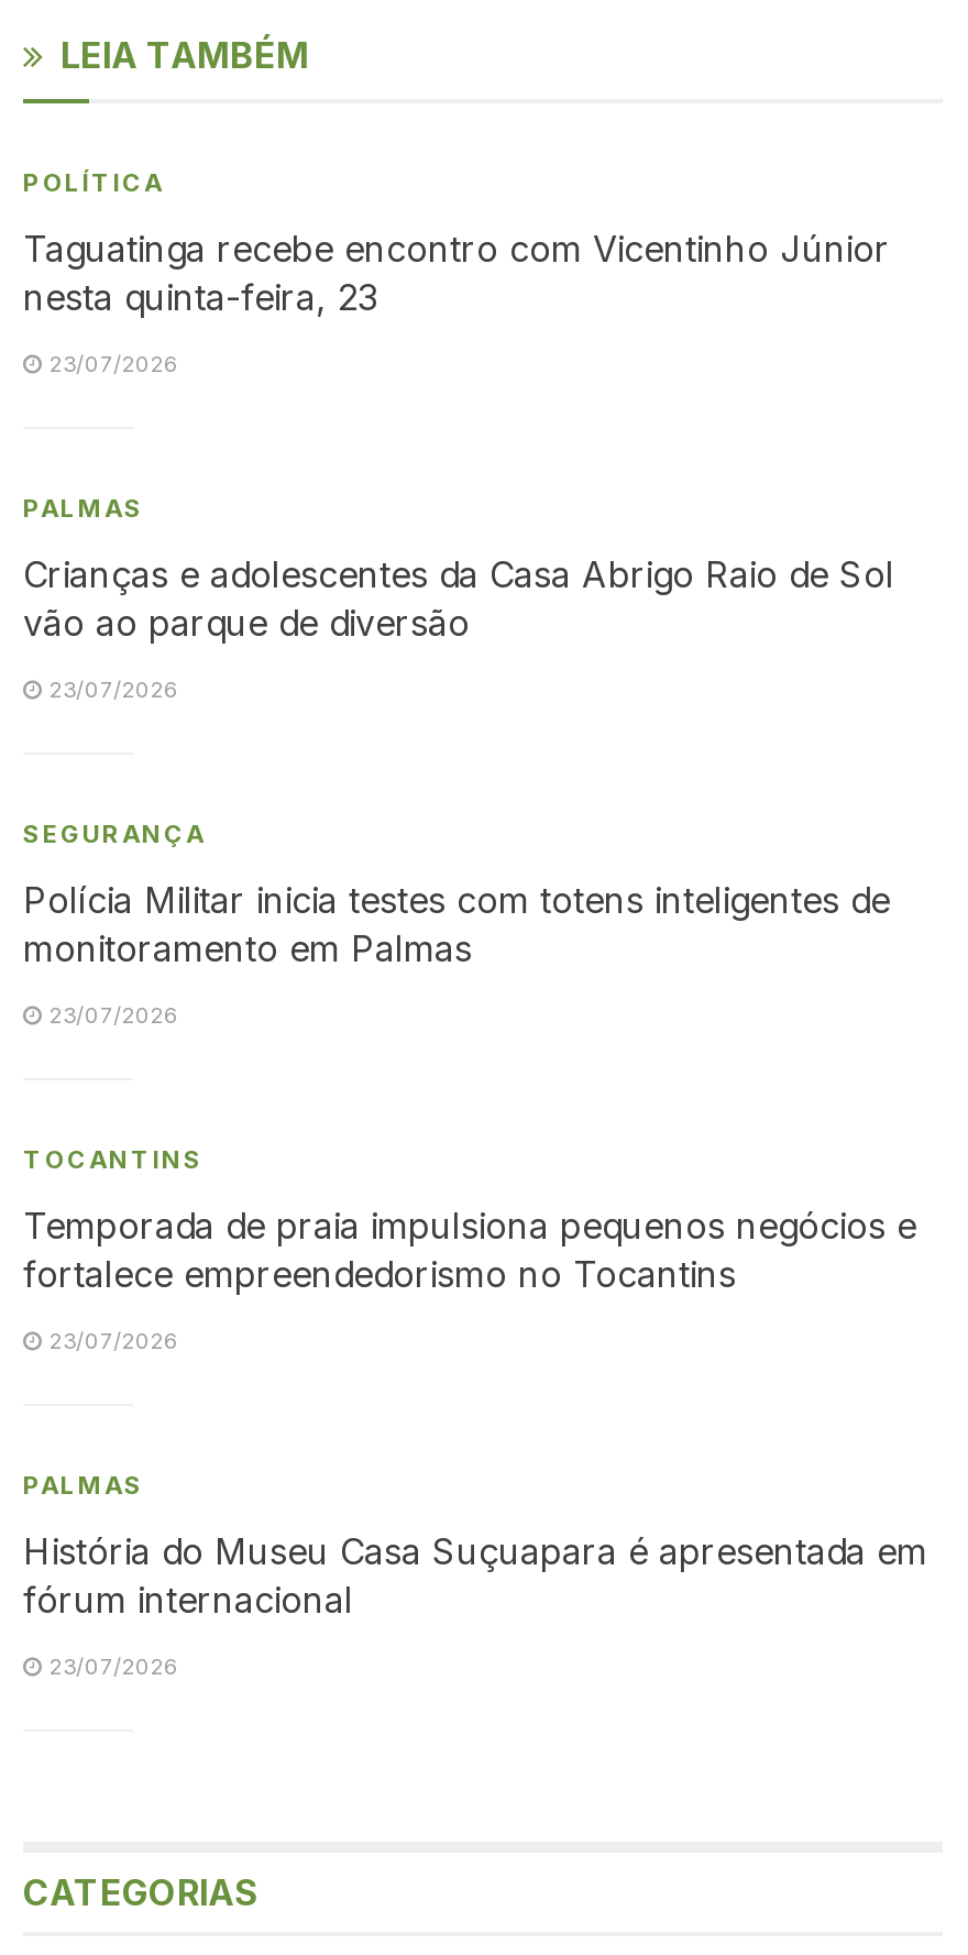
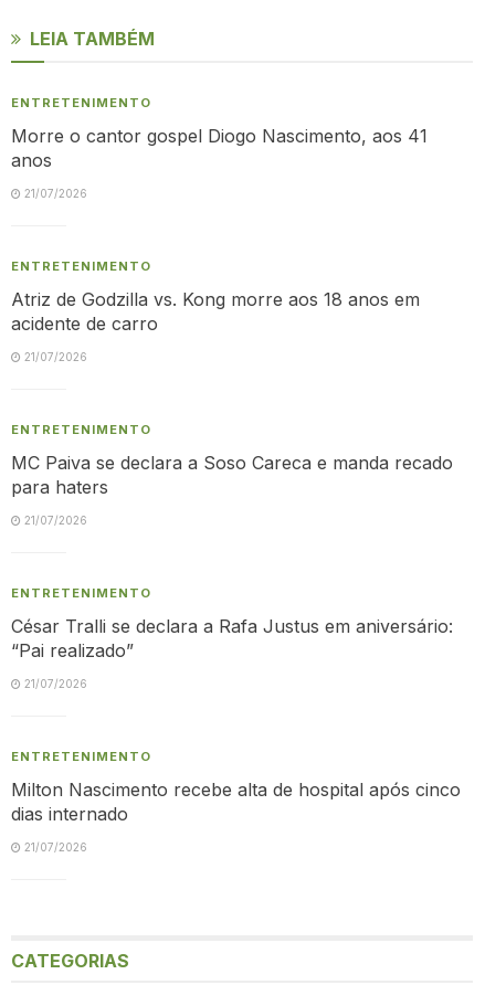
[23,167,164,198] POLÍTICA -> [11,95,151,110] ENTRETENIMENTO
[23,226,890,319] Taguatinga recebe encontro com Vicentinho Júnior | nesta quinta-feira, 23 -> [11,125,428,171] Morre o cantor gospel Diogo Nascimento, aos 41 | anos
[43,349,179,376] 23/07/2026 -> [21,186,87,200] 21/07/2026
[23,492,144,523] PALMAS -> [11,258,151,274] ENTRETENIMENTO
[23,552,894,644] Crianças e adolescentes da Casa Abrigo Raio de Sol | vão ao parque de diversão -> [11,288,420,334] Atriz de Godzilla vs. Kong morre aos 18 anos em | acidente de carro
[43,675,179,701] 23/07/2026 -> [21,350,87,363] 21/07/2026
[23,818,206,849] SEGURANÇA -> [11,422,151,437] ENTRETENIMENTO
[23,877,890,970] Polícia Militar inicia testes com totens inteligentes de | monitoramento em Palmas -> [11,451,453,498] MC Paiva se declara a Soso Careca e manda recado | para haters
[43,1001,179,1027] 23/07/2026 -> [21,513,87,527] 21/07/2026
[23,1144,204,1175] TOCANTINS -> [11,585,151,600] ENTRETENIMENTO
[23,1203,916,1296] Temporada de praia impulsiona pequenos negócios e | fortalece empreendedorismo no Tocantins -> [11,615,453,661] César Tralli se declara a Rafa Justus em aniversário: | “Pai realizado”
[43,1326,179,1353] 23/07/2026 -> [21,677,87,690] 21/07/2026
[23,1469,144,1500] PALMAS -> [11,748,151,764] ENTRETENIMENTO
[23,1529,927,1621] História do Museu Casa Suçuapara é apresentada em | fórum internacional -> [11,778,461,825] Milton Nascimento recebe alta de hospital após cinco | dias internado
[43,1652,179,1678] 23/07/2026 -> [21,840,87,853] 21/07/2026

